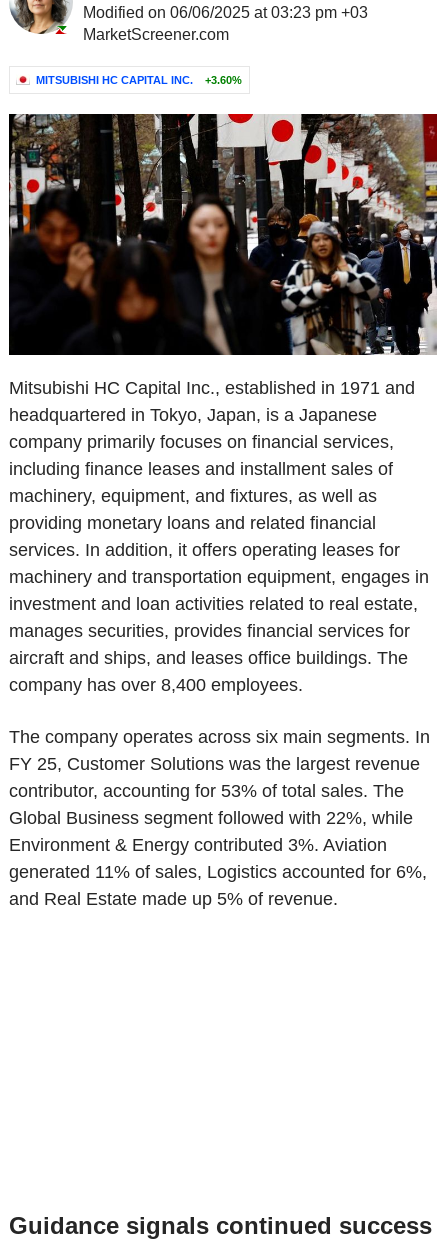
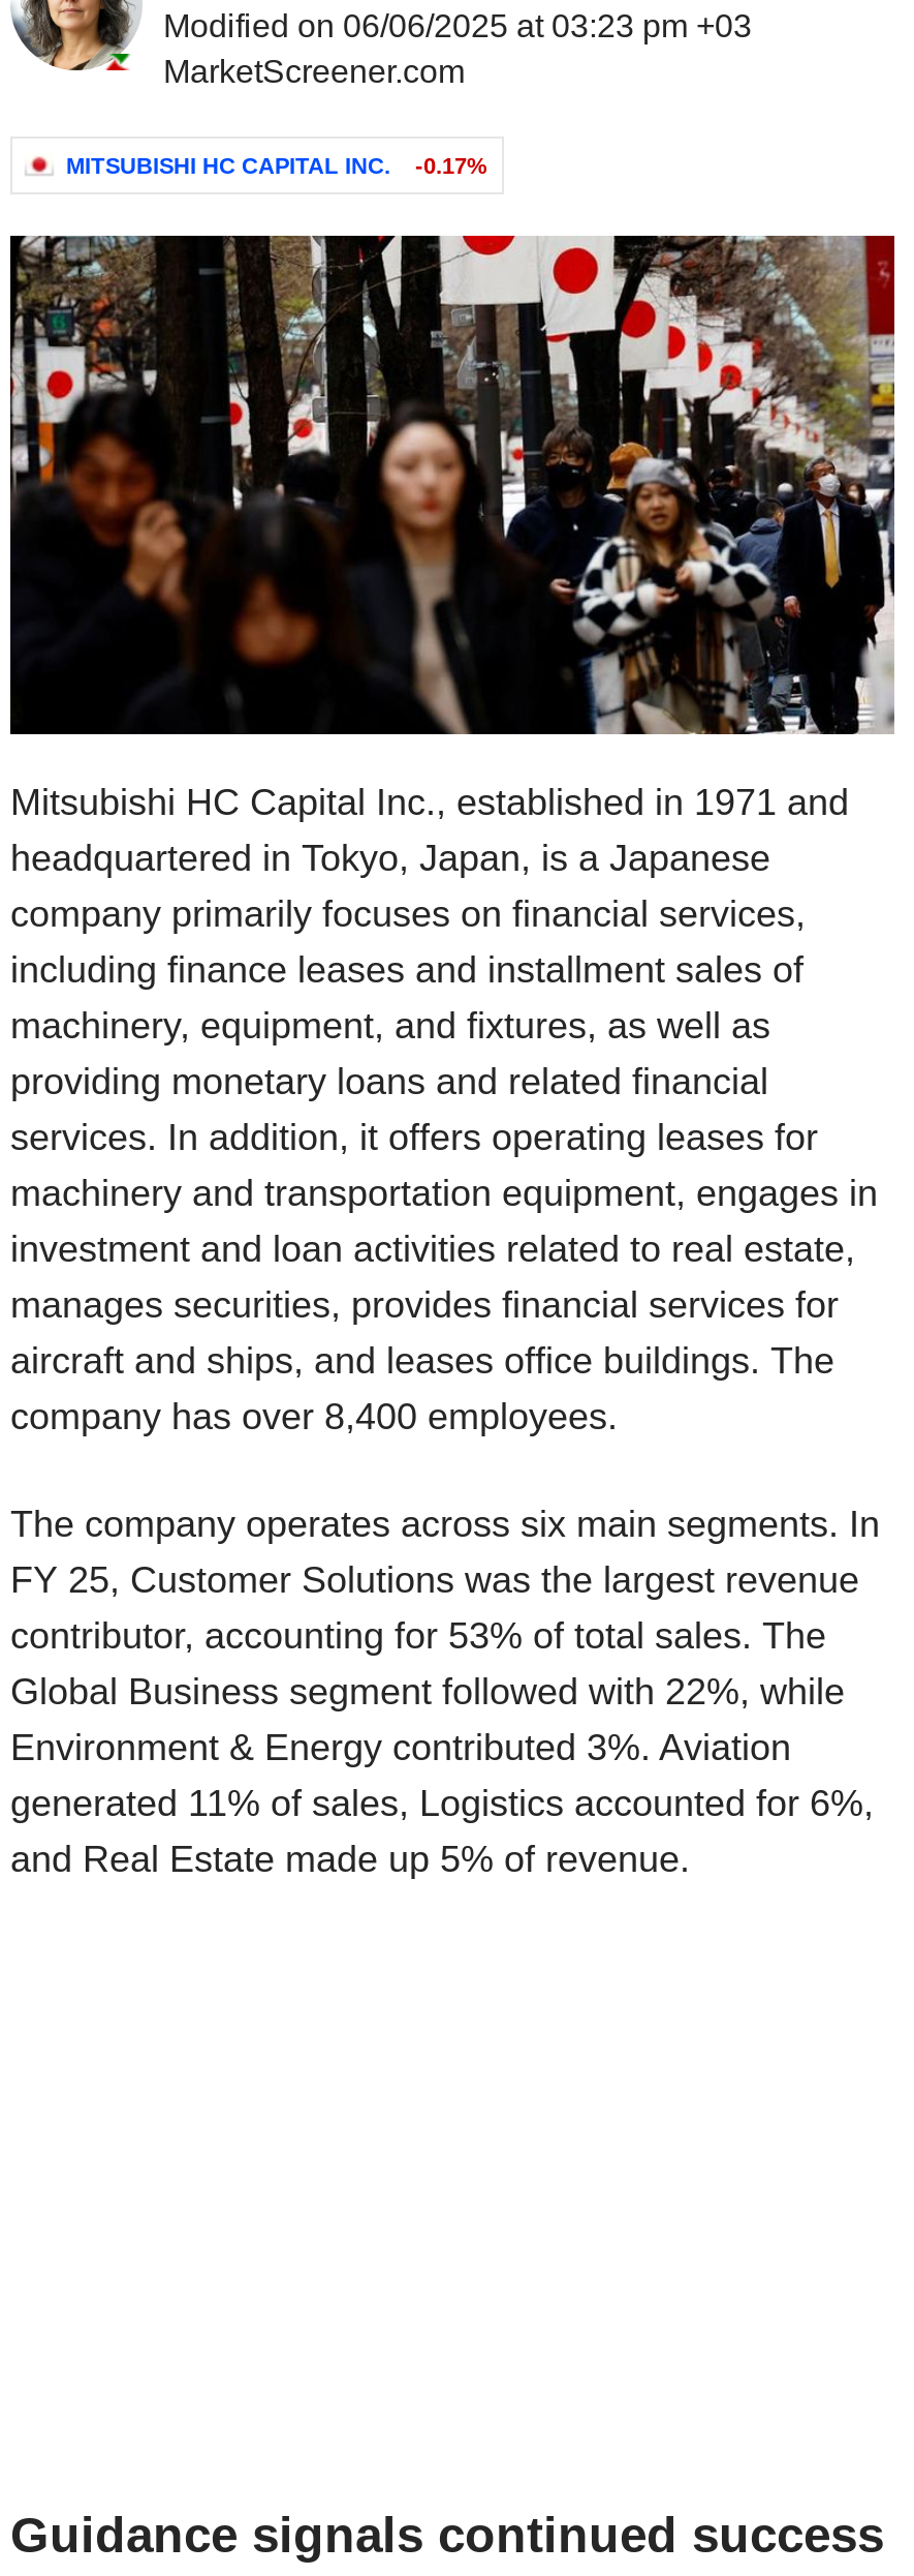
[36,74,242,86] MITSUBISHI HC CAPITAL INC. +3.60% -> [66,153,487,178] MITSUBISHI HC CAPITAL INC. -0.17%

